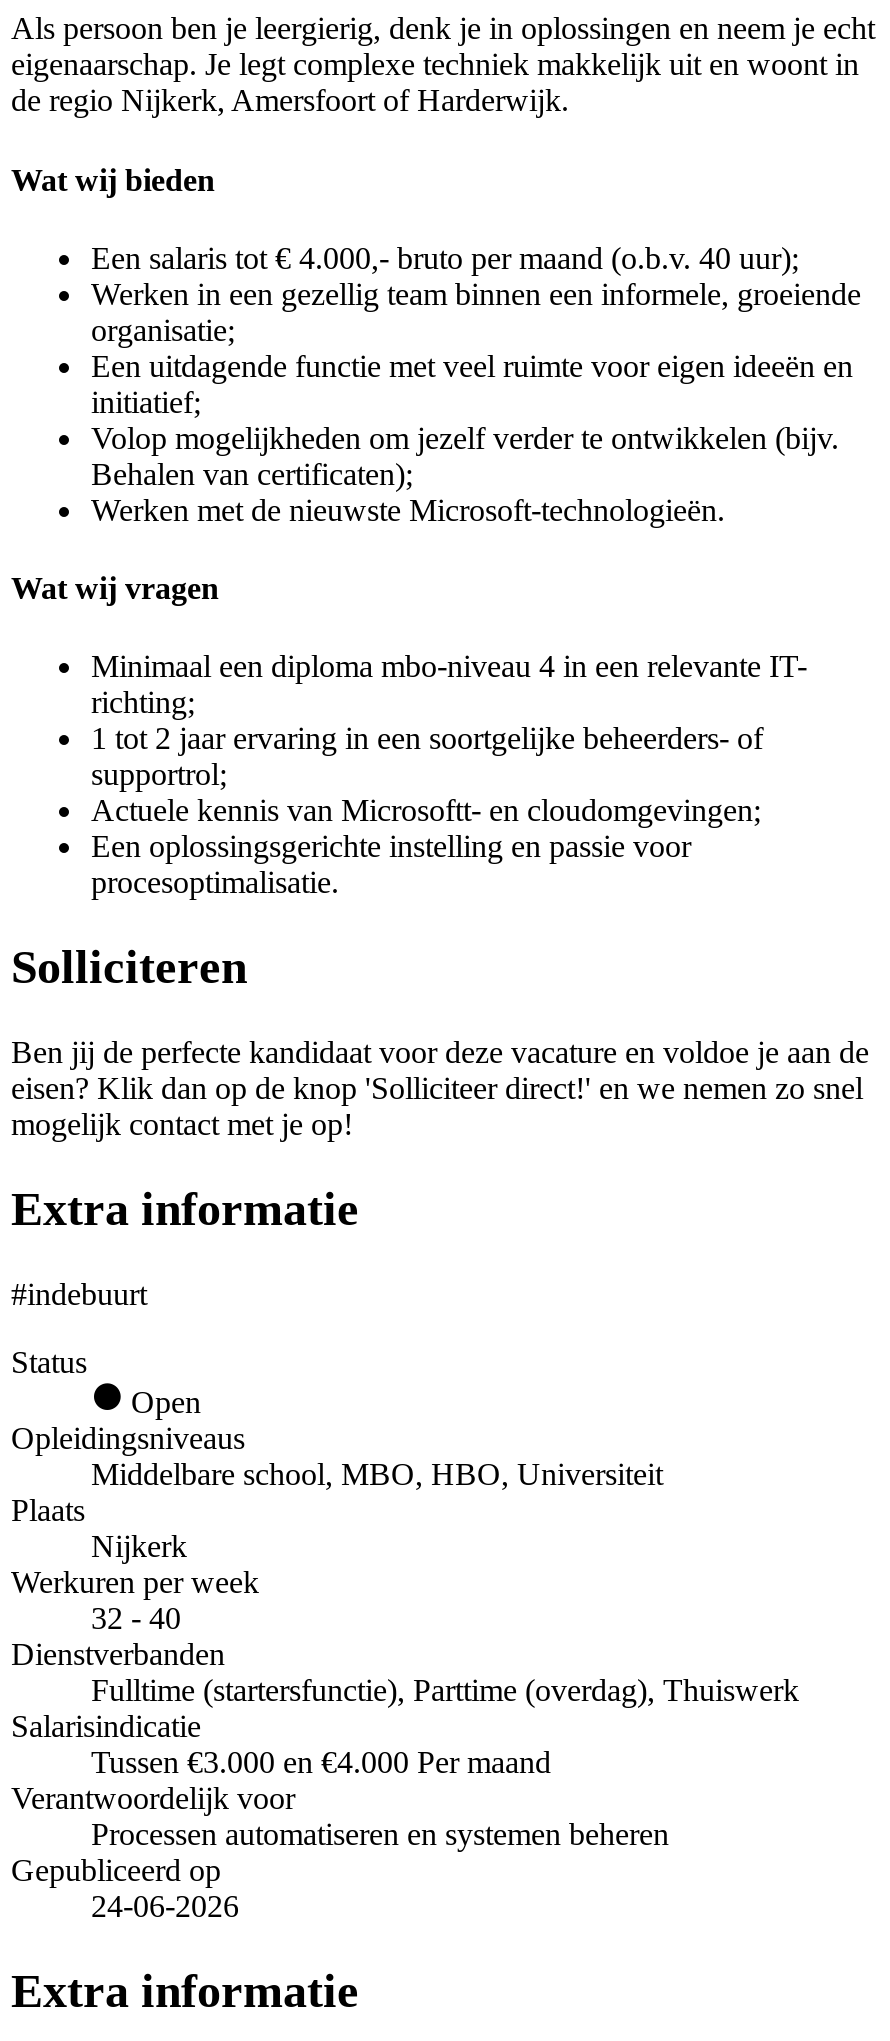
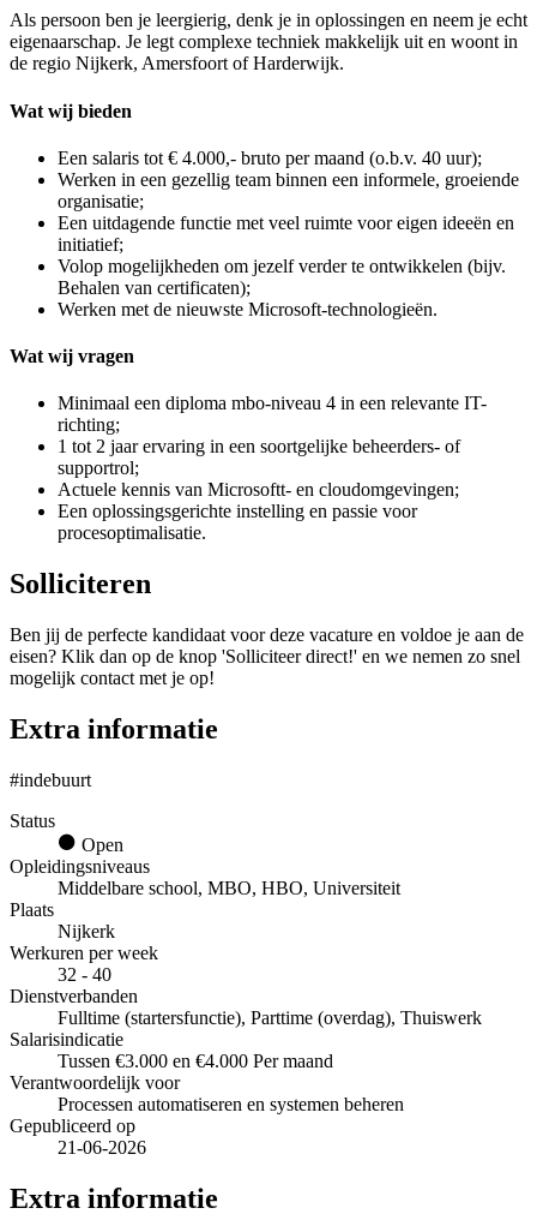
[91,1889,239,1923] 24-06-2026 -> [58,1137,146,1158] 21-06-2026

